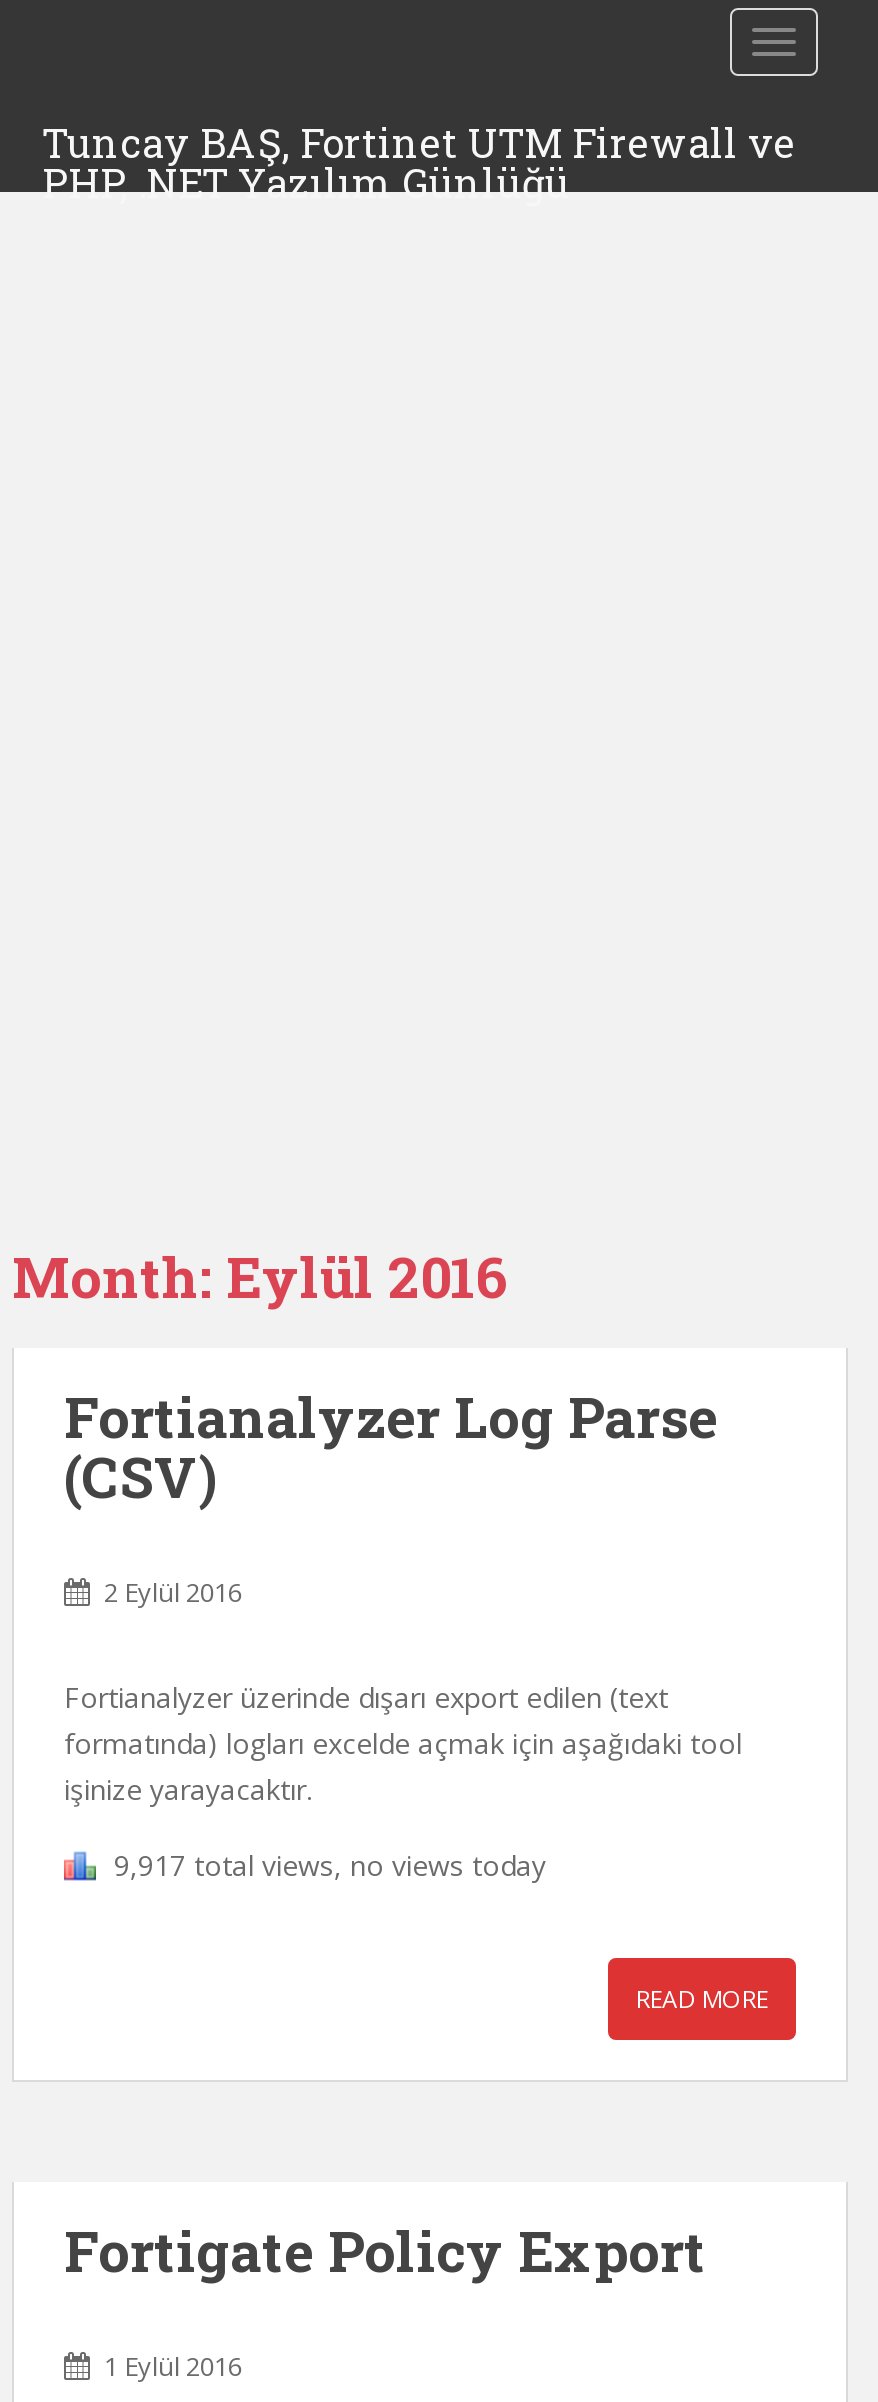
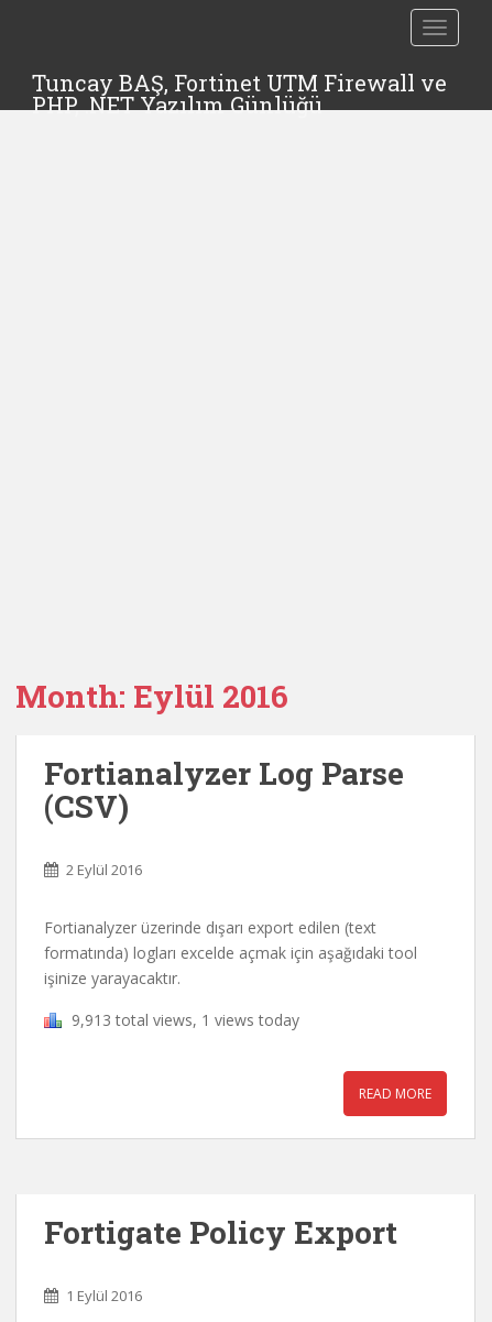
[114,1846,546,1884] 9,917 total views, no views today -> [72,1009,299,1030] 9,913 total views, 1 views today

